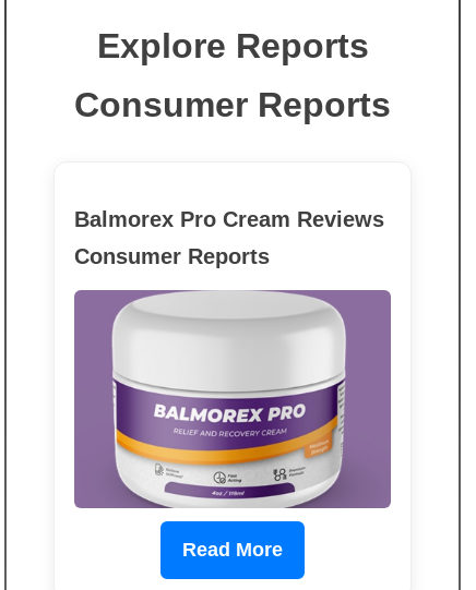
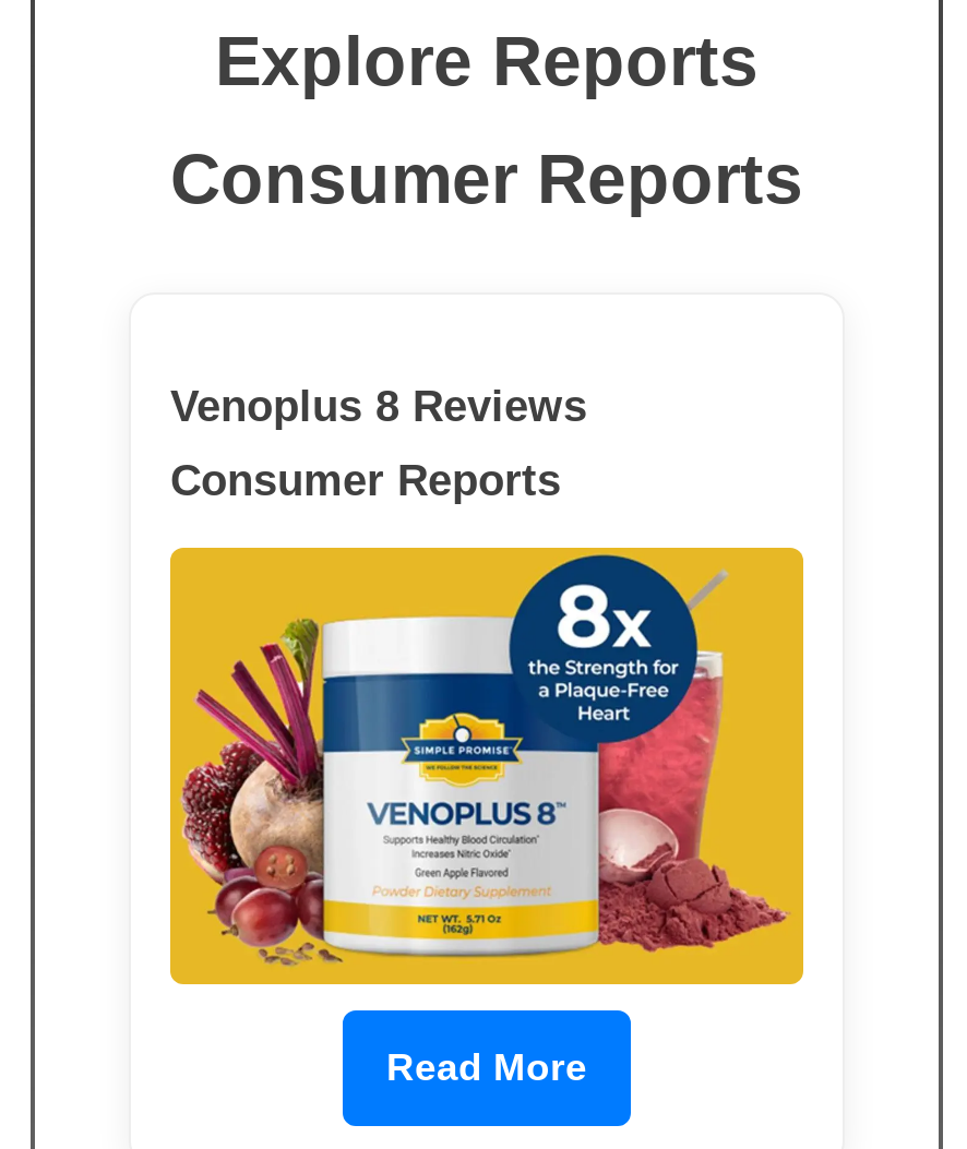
[74,207,384,231] Balmorex Pro Cream Reviews -> [170,383,587,431] Venoplus 8 Reviews
[73,289,392,509] [image] -> [168,544,805,988] [image]

